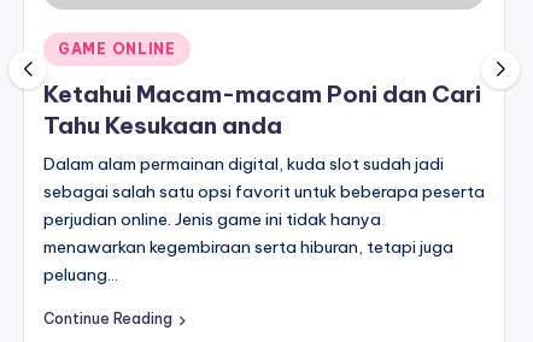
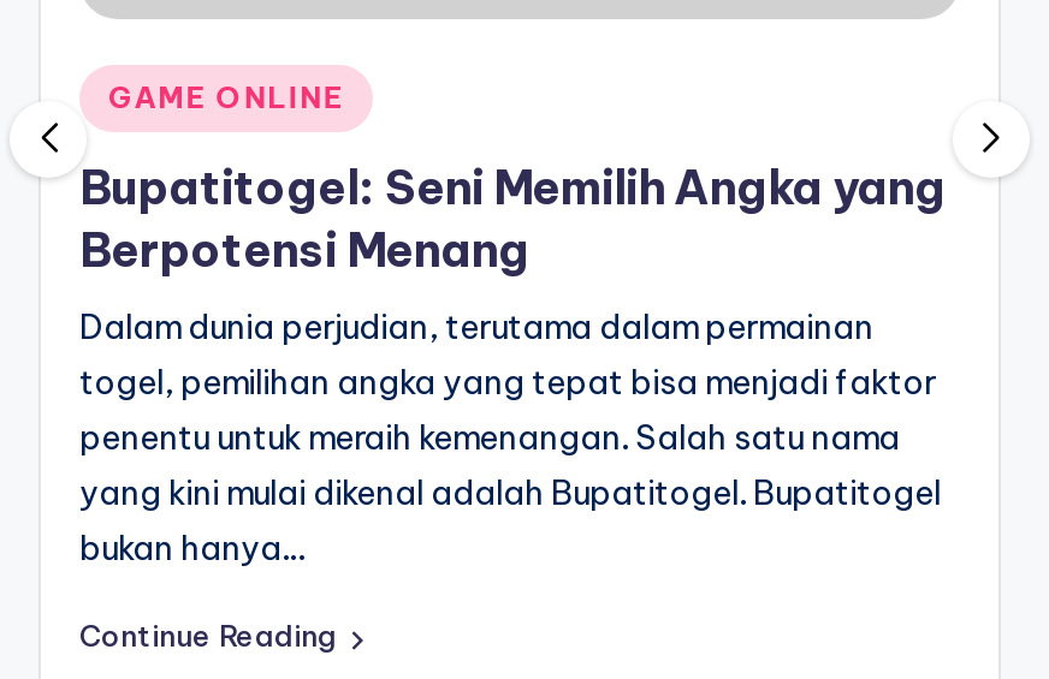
[43,80,481,140] Ketahui Macam-macam Poni dan Cari | Tahu Kesukaan anda -> [79,160,946,280] Bupatitogel: Seni Memilih Angka yang | Berpotensi Menang
[43,153,485,286] Dalam alam permainan digital, kuda slot sudah jadi | sebagai salah satu opsi favorit untuk beberapa peserta | perjudian online. Jenis game ini tidak hanya | menawarkan kegembiraan serta hiburan, tetapi juga | peluang… -> [79,306,941,571] Dalam dunia perjudian, terutama dalam permainan | togel, pemilihan angka yang tepat bisa menjadi faktor | penentu untuk meraih kemenangan. Salah satu nama | yang kini mulai dikenal adalah Bupatitogel. Bupatitogel | bukan hanya…

